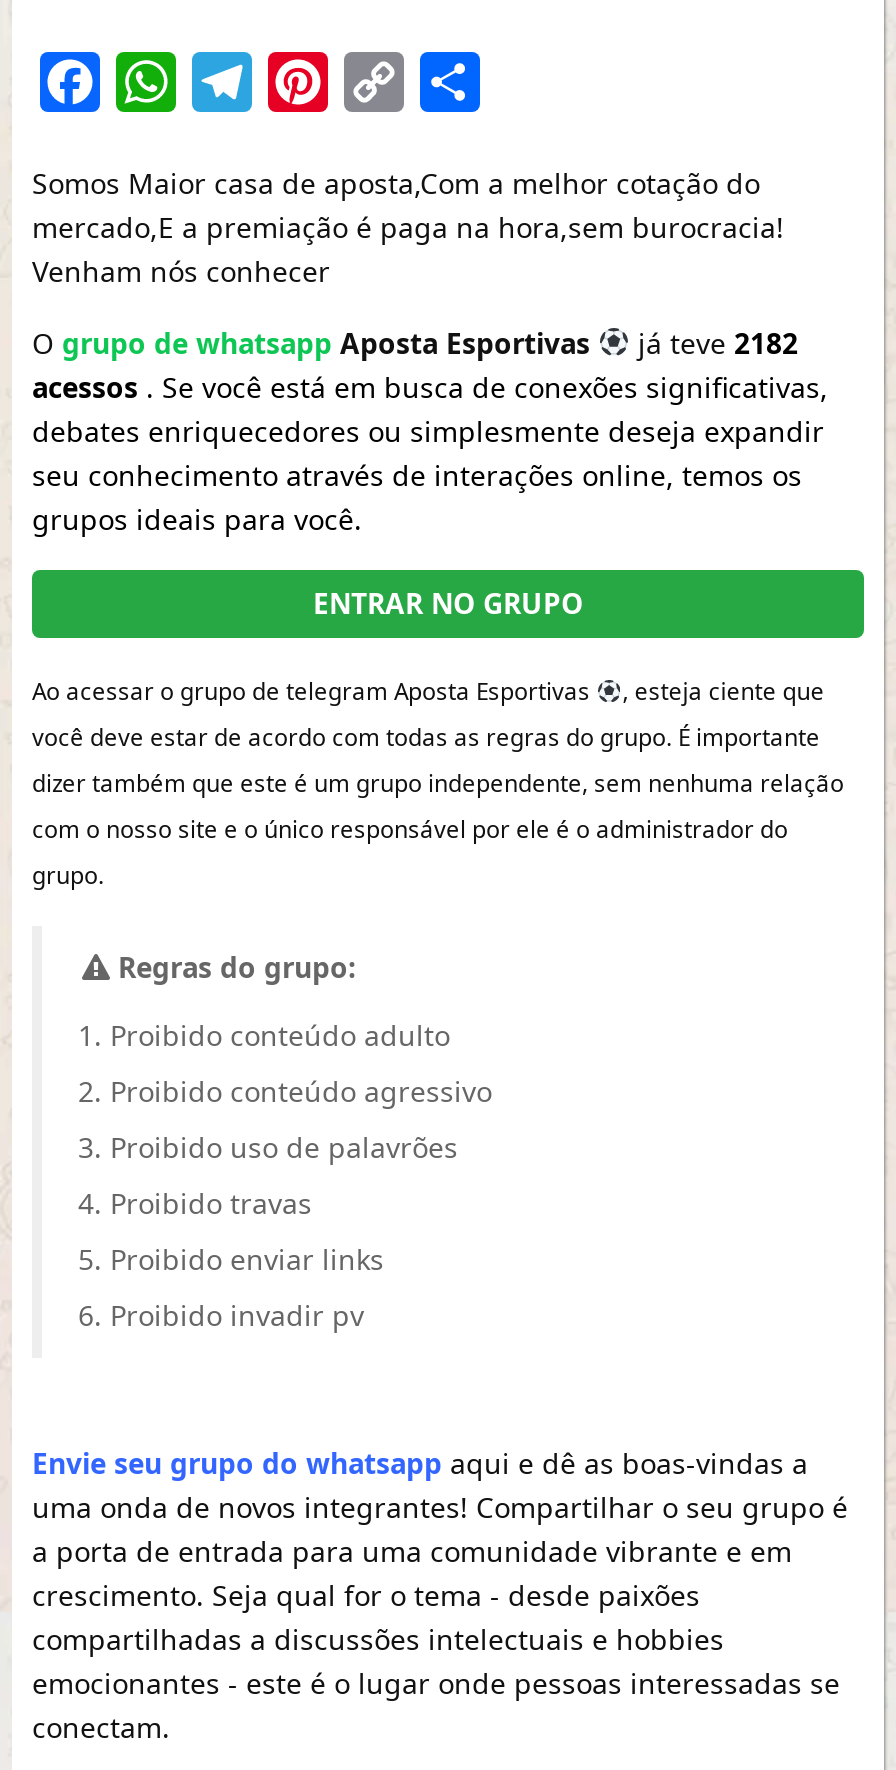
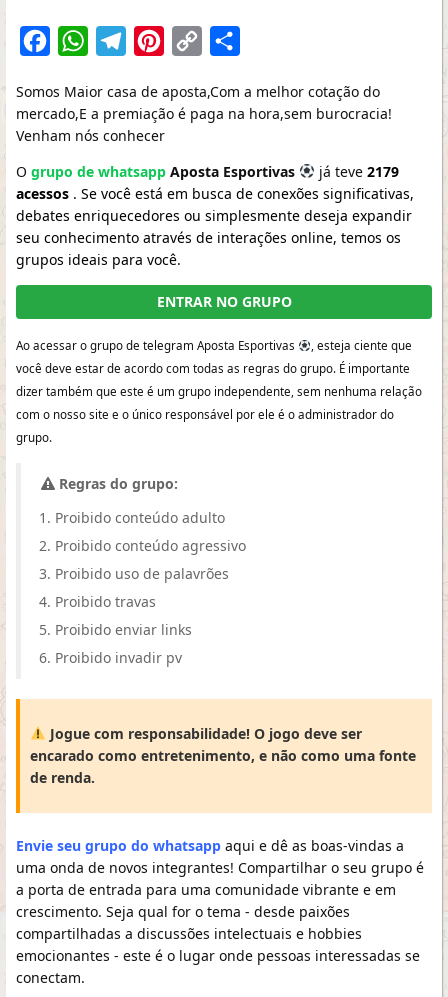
[32,324,798,362] O grupo de whatsapp Aposta Esportivas já teve 2182 -> [16,162,399,181] O grupo de whatsapp Aposta Esportivas já teve 2179
none -> [15,698,432,814] [image] | Jogue com responsabilidade! O jogo deve ser | encarado como entretenimento, e não como uma fonte | de renda.

